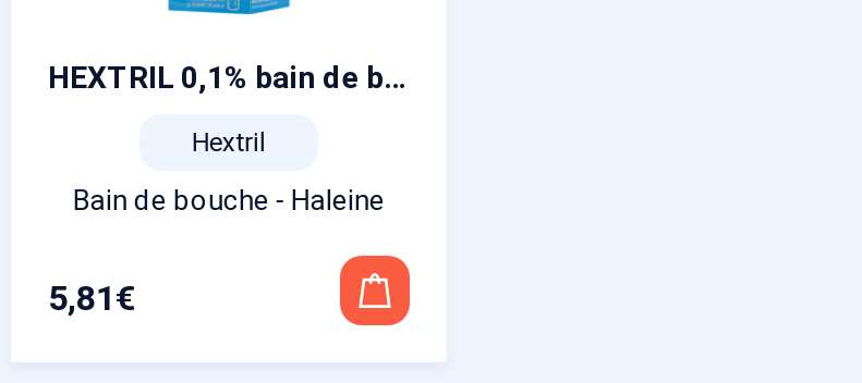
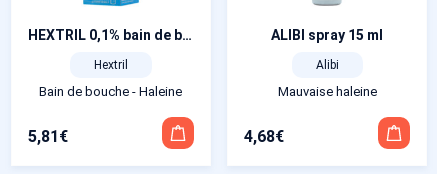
none -> [244,27,411,150] [image] | ALIBI spray 15 ml | Alibi | Mauvaise haleine | 4,68€

